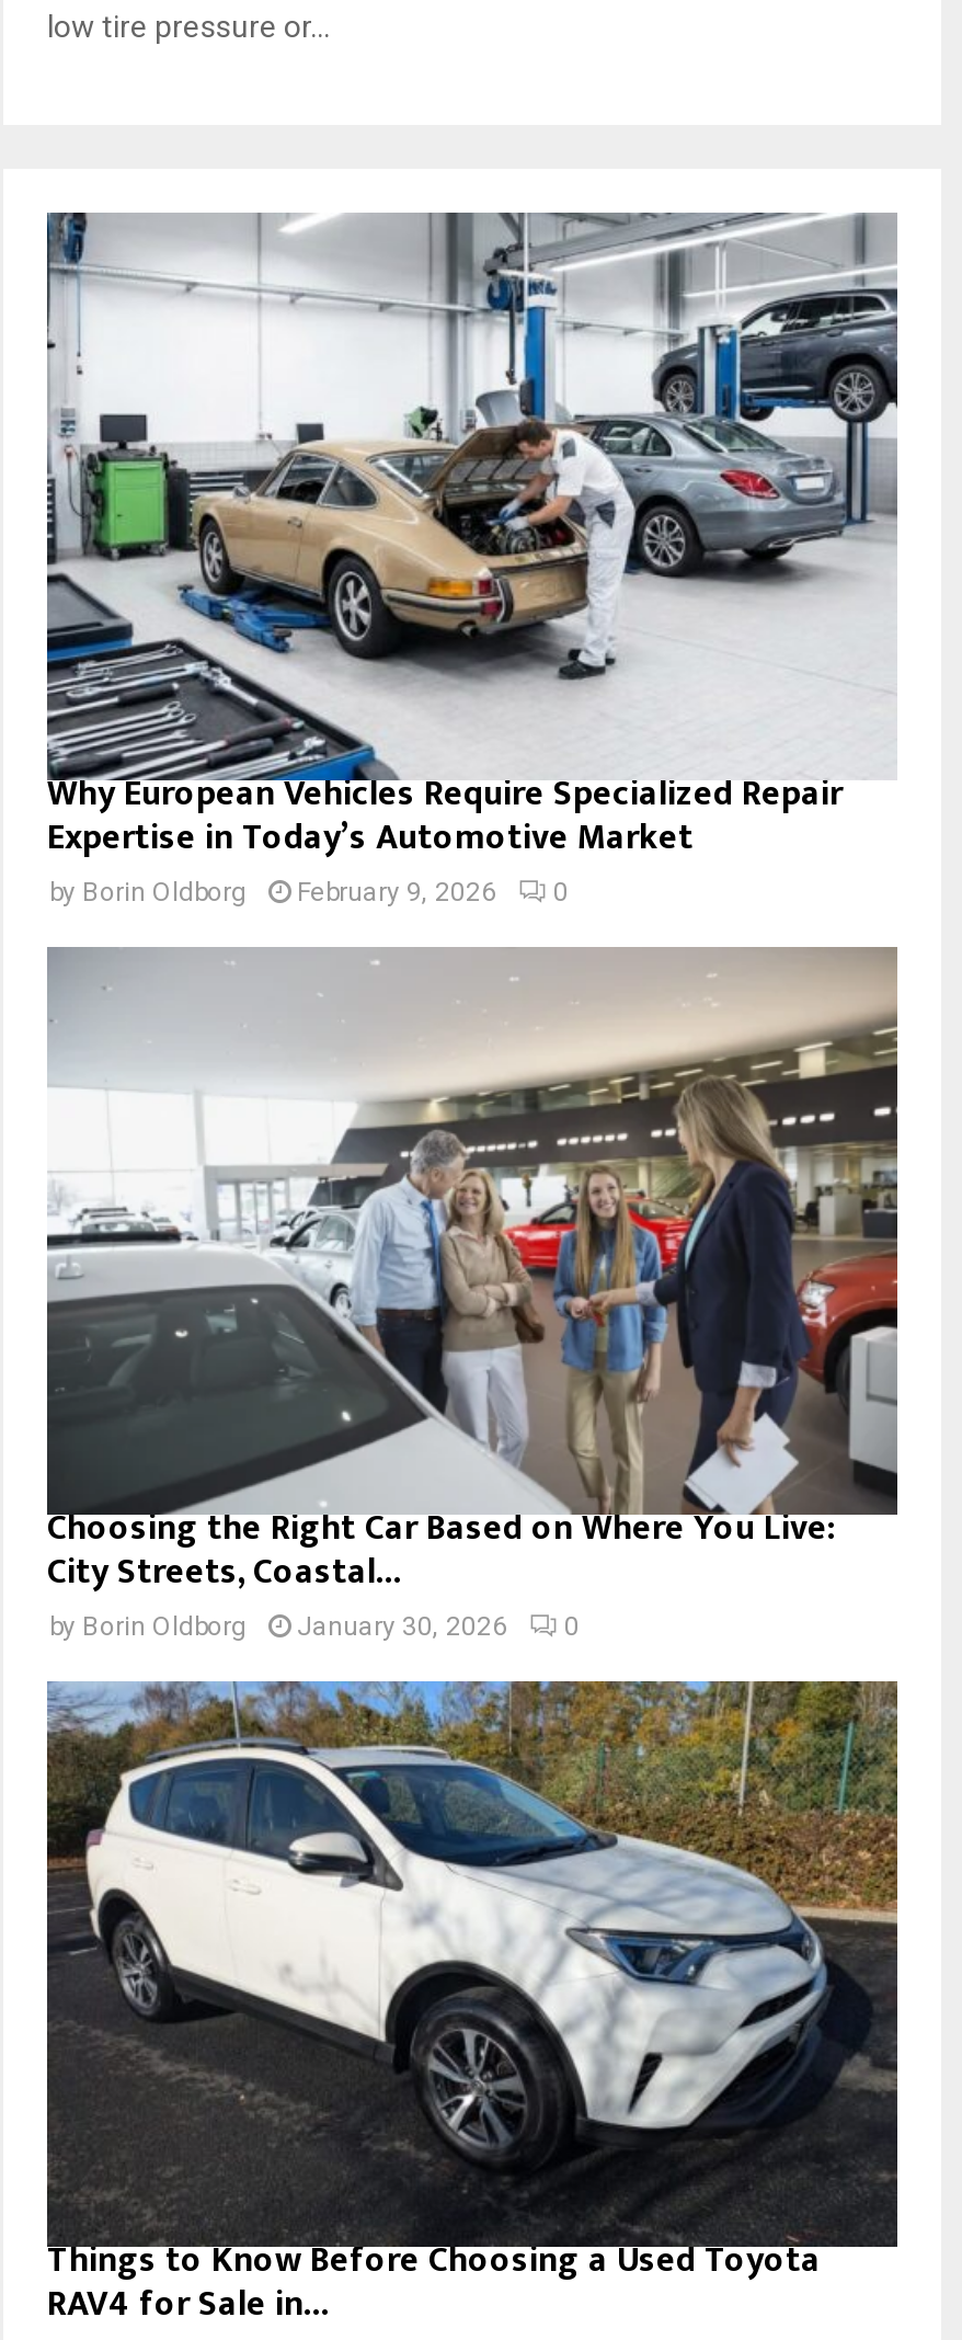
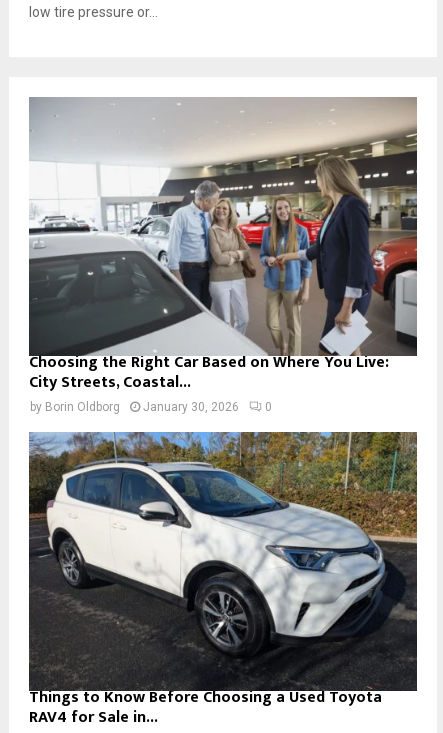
[45,213,897,908] [image] | Why European Vehicles Require Specialized Repair | Expertise in Today’s Automotive Market | by Borin Oldborg | February 9, 2026 | 0 -> none

